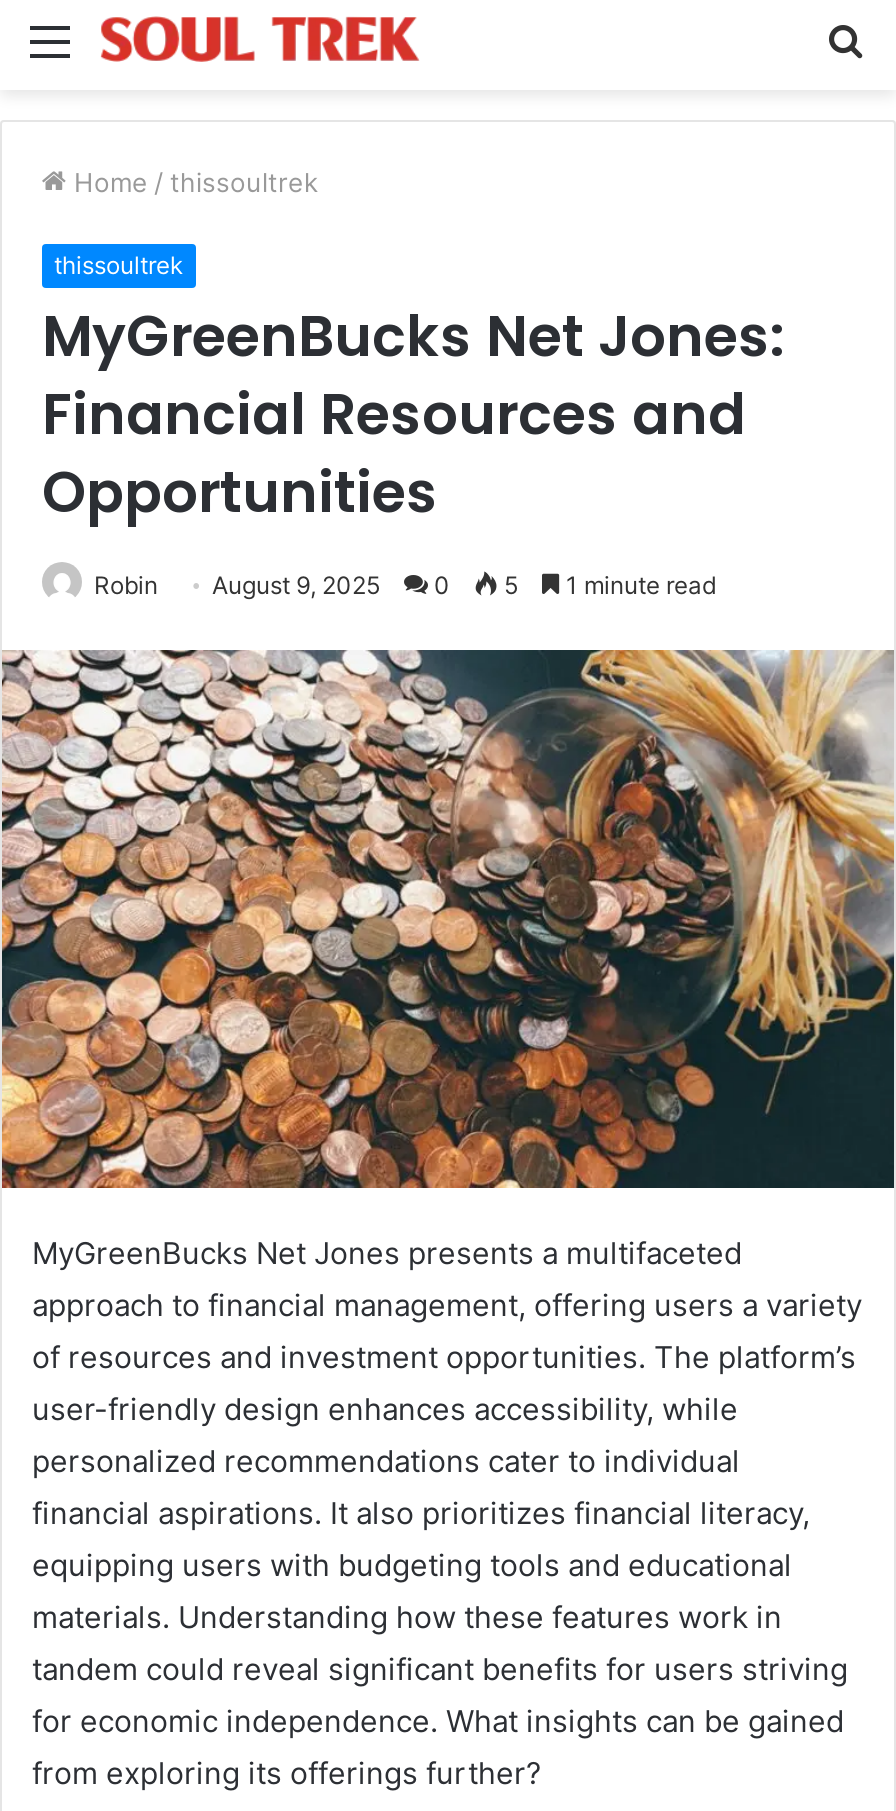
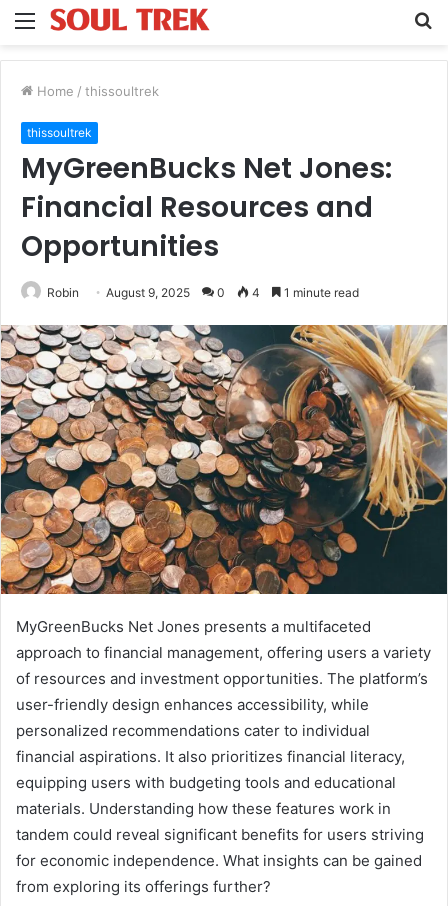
[94,570,716,600] Robin August 9, 2025 0 5 1 minute read -> [47,285,359,300] Robin August 9, 2025 0 4 1 minute read

